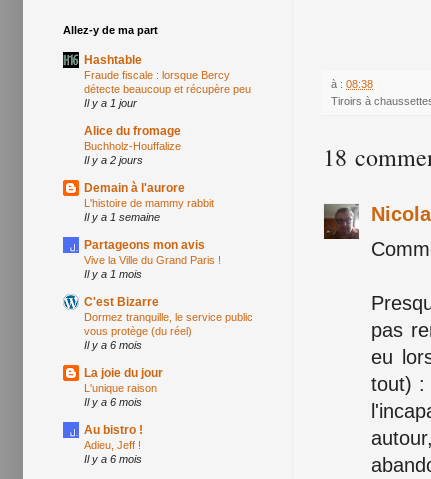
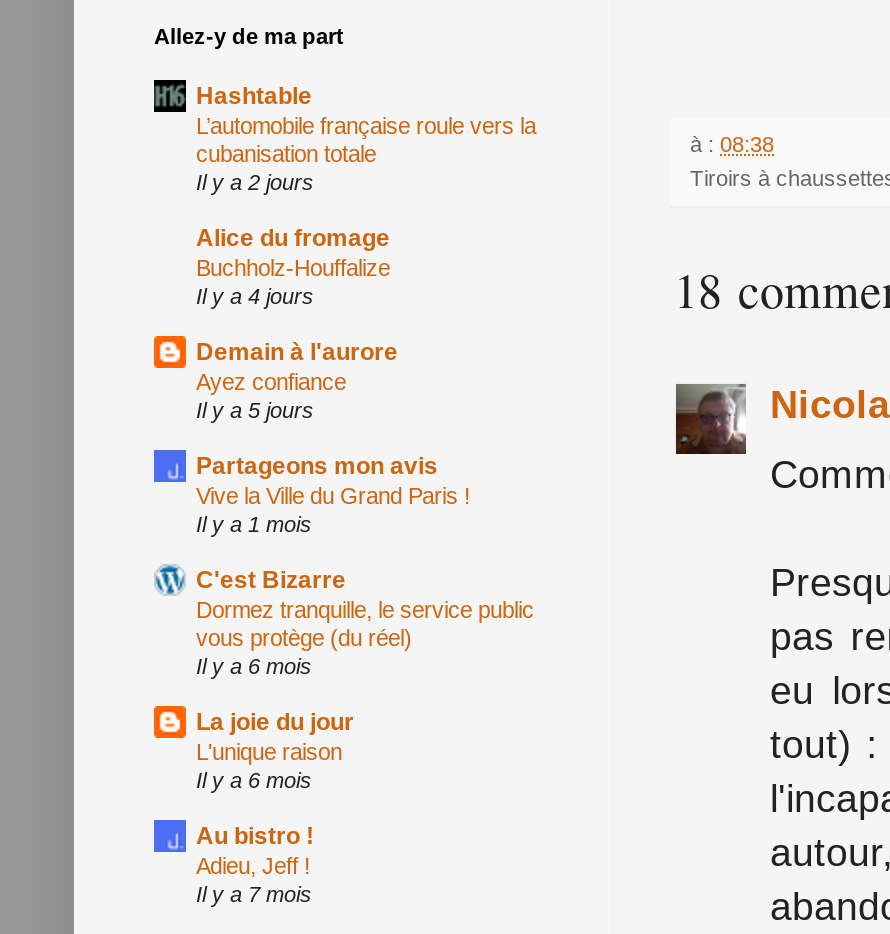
[84,69,251,109] Fraude fiscale : lorsque Bercy | détecte beaucoup et récupère peu | Il y a 1 jour -> [196,115,536,195] L’automobile française roule vers la | cubanisation totale | Il y a 2 jours
[84,154,143,166] Il y a 2 jours -> [196,285,314,309] Il y a 4 jours
[84,197,214,223] L'histoire de mammy rabbit | Il y a 1 semaine -> [196,371,346,423] Ayez confiance | Il y a 5 jours
[84,453,142,465] Il y a 6 mois -> [196,883,312,907] Il y a 7 mois

